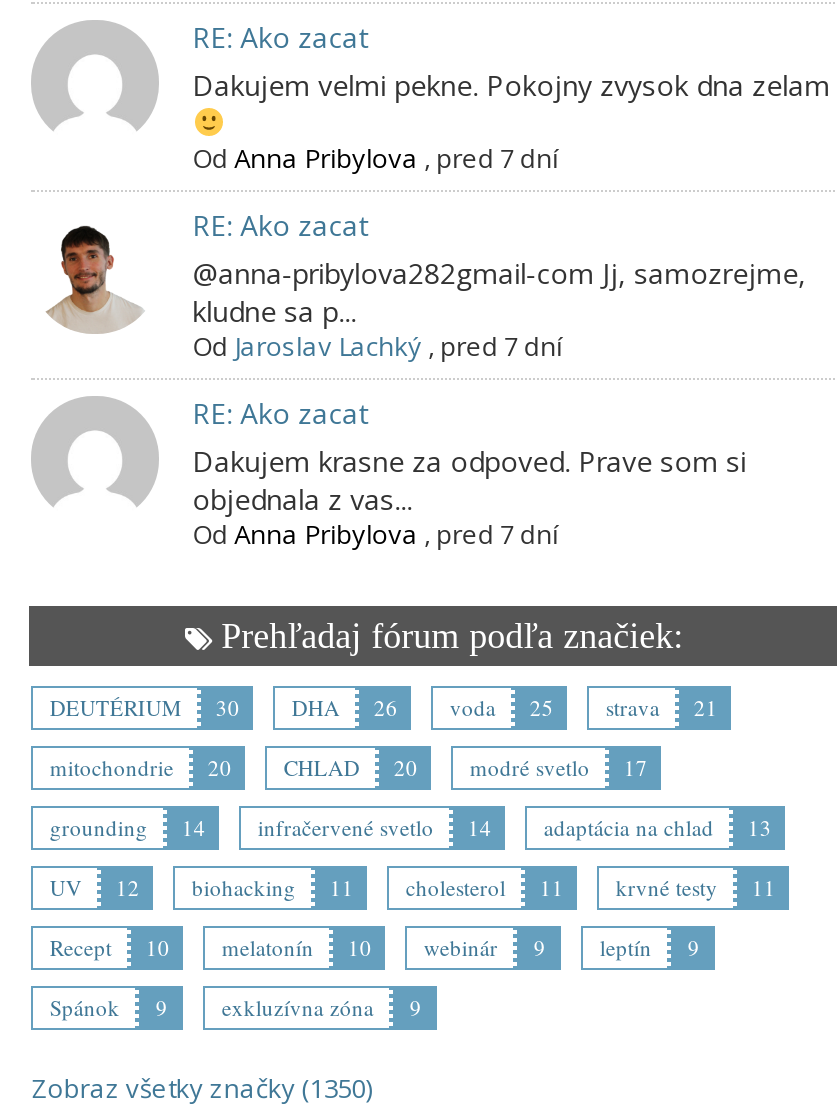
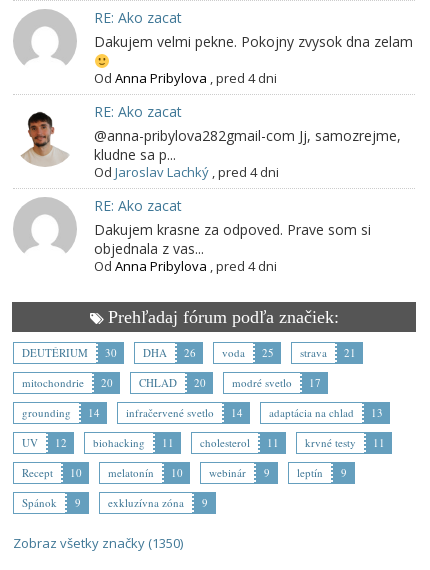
[192,139,558,175] Od Anna Pribylova, pred 7 dní -> [94,69,277,87] Od Anna Pribylova, pred 4 dni
[192,327,562,363] Od Jaroslav Lachký, pred 7 dní -> [94,163,279,181] Od Jaroslav Lachký, pred 4 dni
[192,515,558,551] OdAnna Pribylova, pred 7 dní -> [94,257,277,275] OdAnna Pribylova, pred 4 dni

